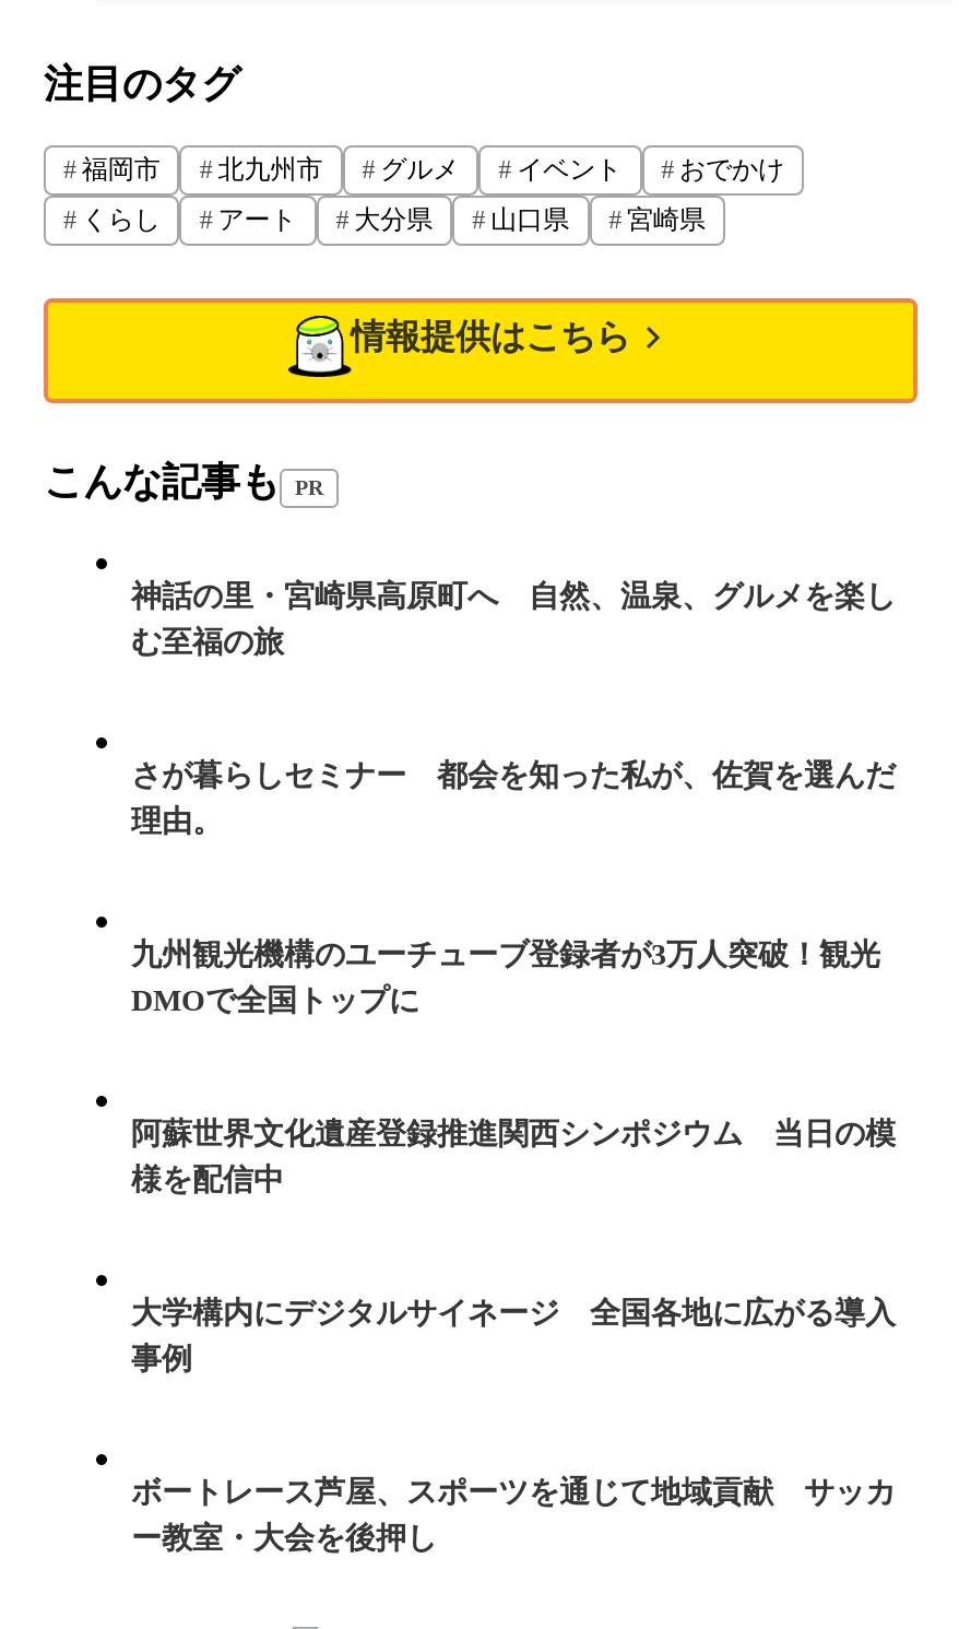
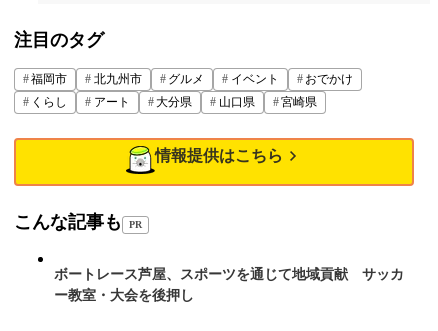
[131,580,896,658] 神話の里・宮崎県高原町へ 自然、温泉、グルメを楽し | む至福の旅 -> none
[131,759,896,838] さが暮らしセミナー 都会を知った私が、佐賀を選んだ | 理由。 -> none
[131,938,880,1017] 九州観光機構のユーチューブ登録者が3万人突破！観光 | DMOで全国トップに -> none
[131,1117,896,1196] 阿蘇世界文化遺産登録推進関西シンポジウム 当日の模 | 様を配信中 -> none
[131,1296,896,1375] 大学構内にデジタルサイネージ 全国各地に広がる導入 | 事例 -> none

